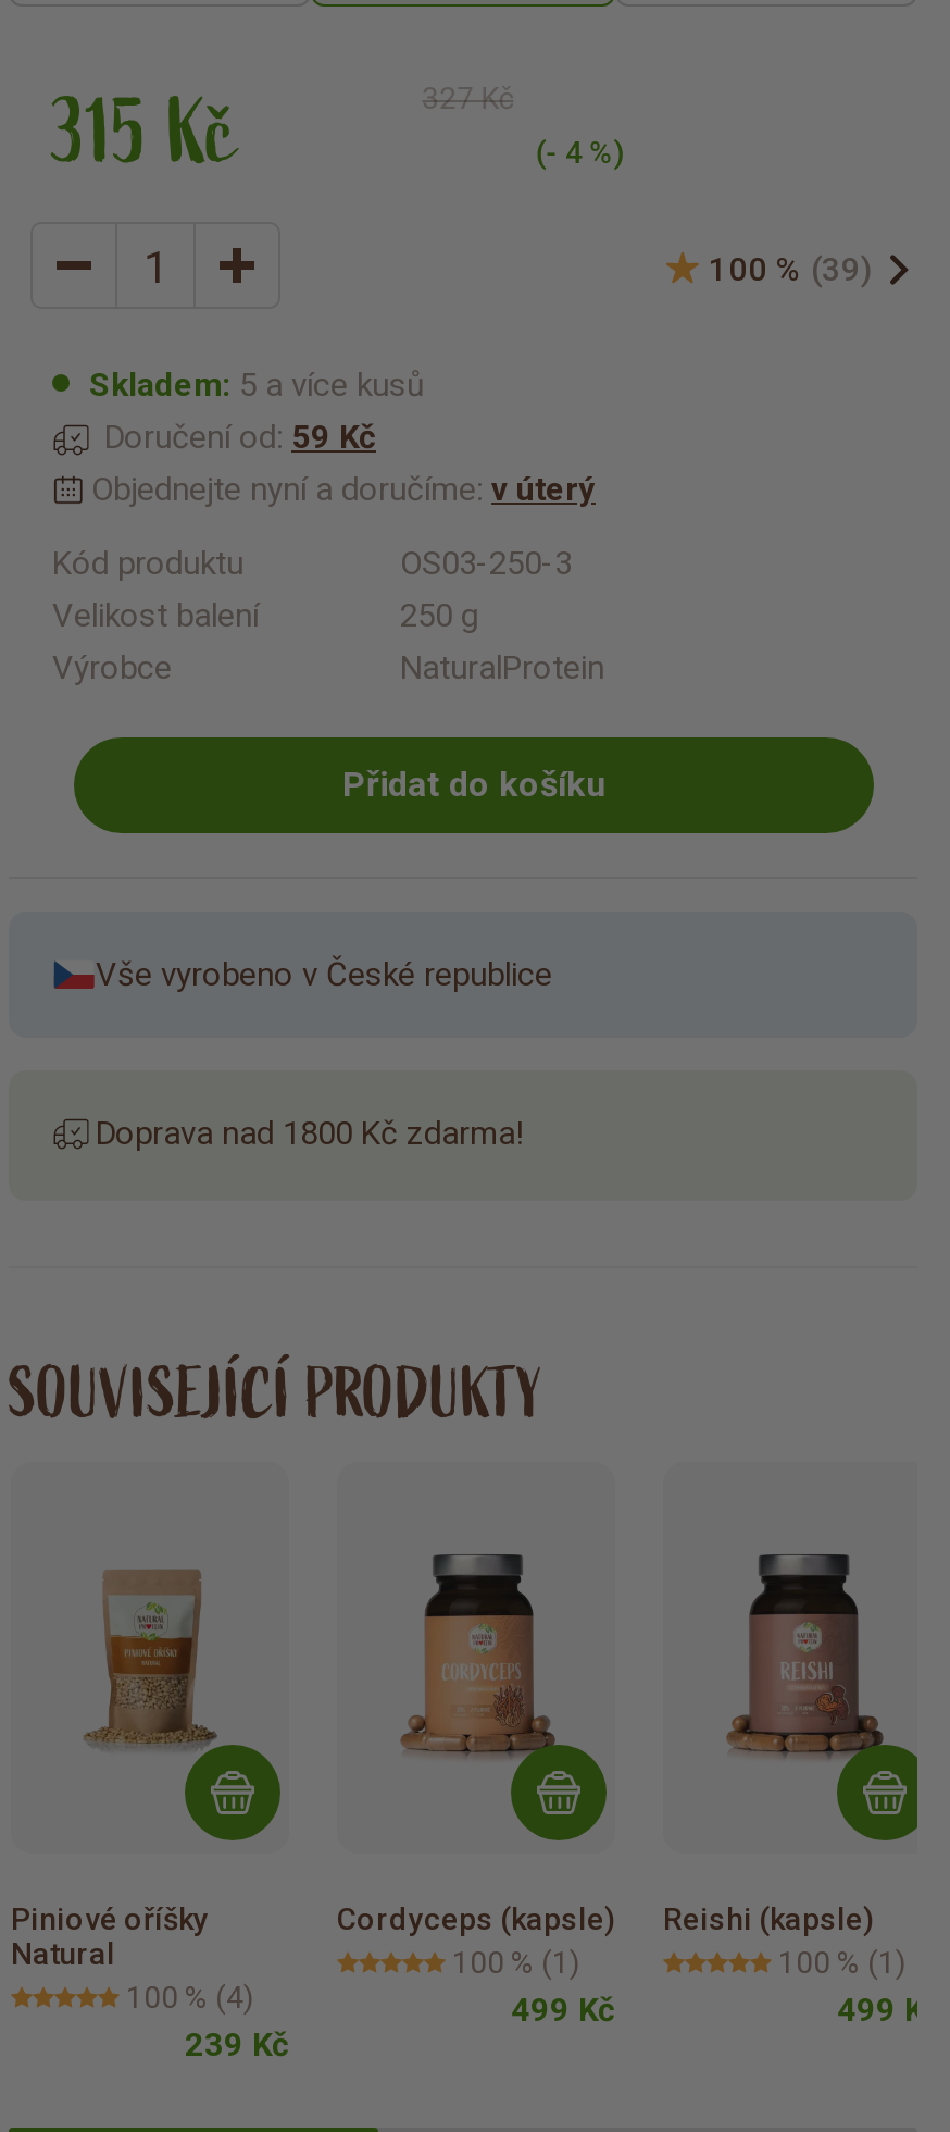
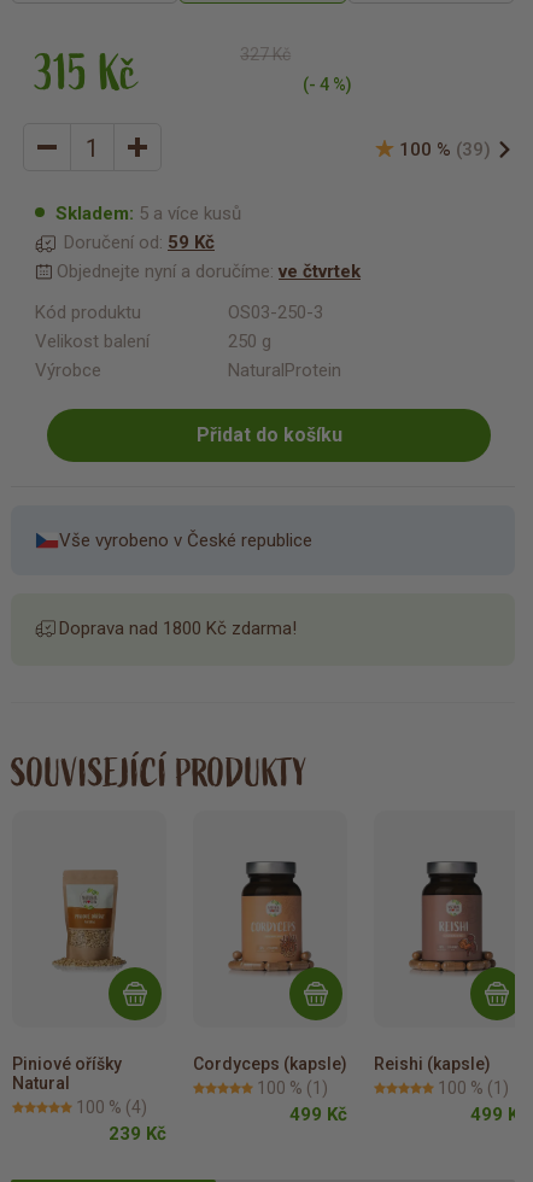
[91,469,596,508] Objednejte nyní a doručíme: v úterý -> [57,260,361,282] Objednejte nyní a doručíme: ve čtvrtek

